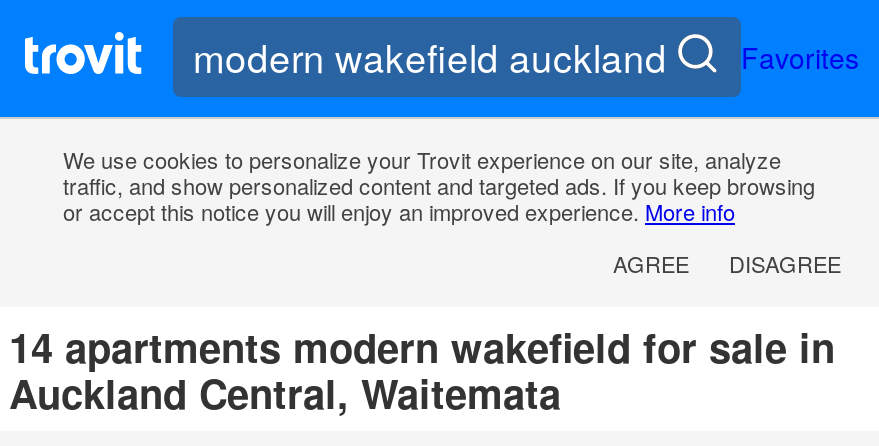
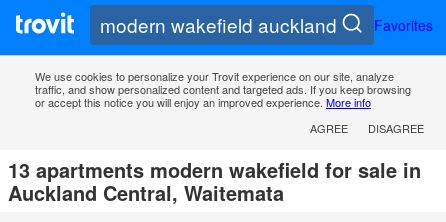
[9,318,835,376] 14 apartments modern wakefield for sale in -> [8,155,421,184] 13 apartments modern wakefield for sale in

